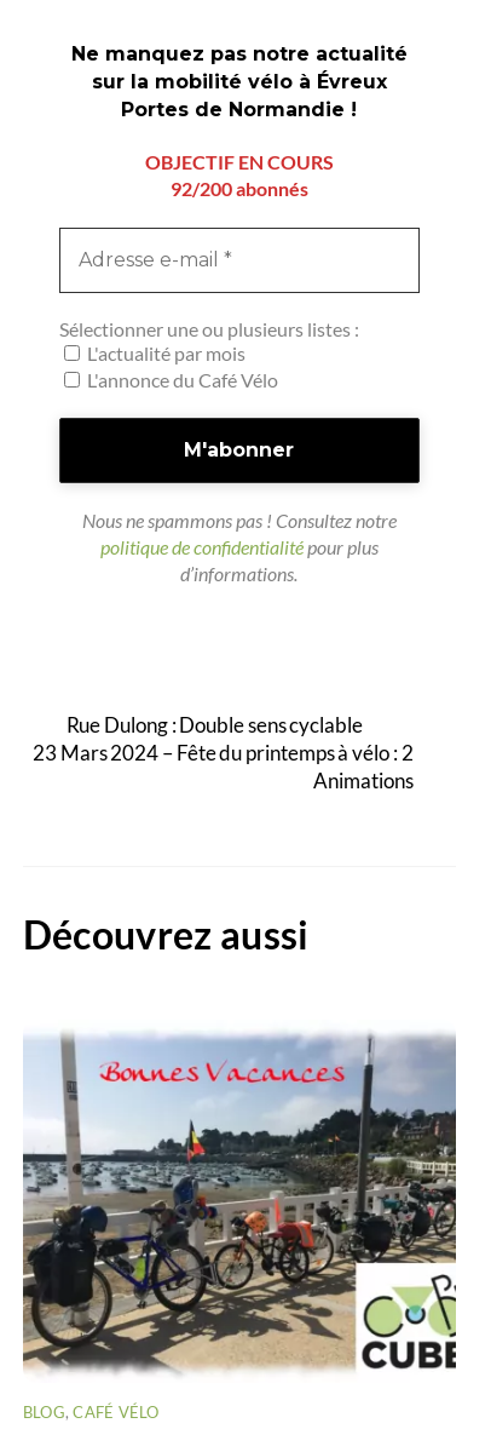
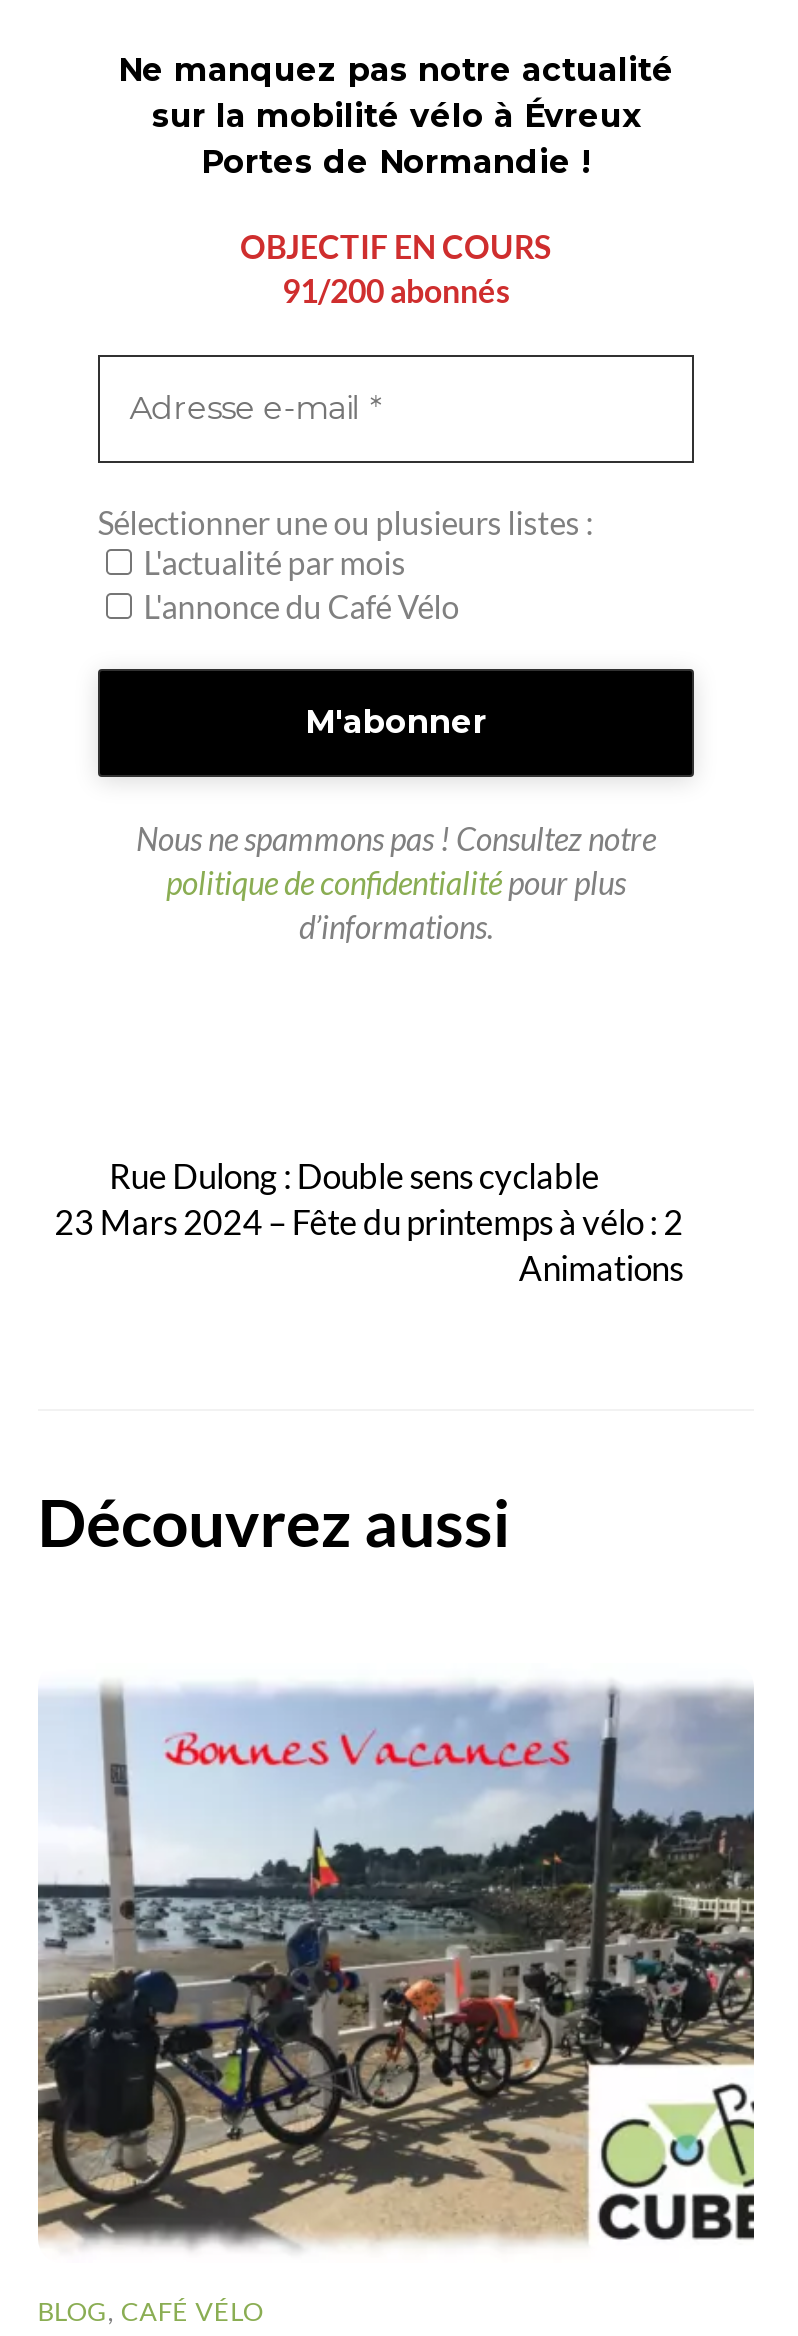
[171,177,308,200] 92/200 abonnés -> [282,271,510,309] 91/200 abonnés

